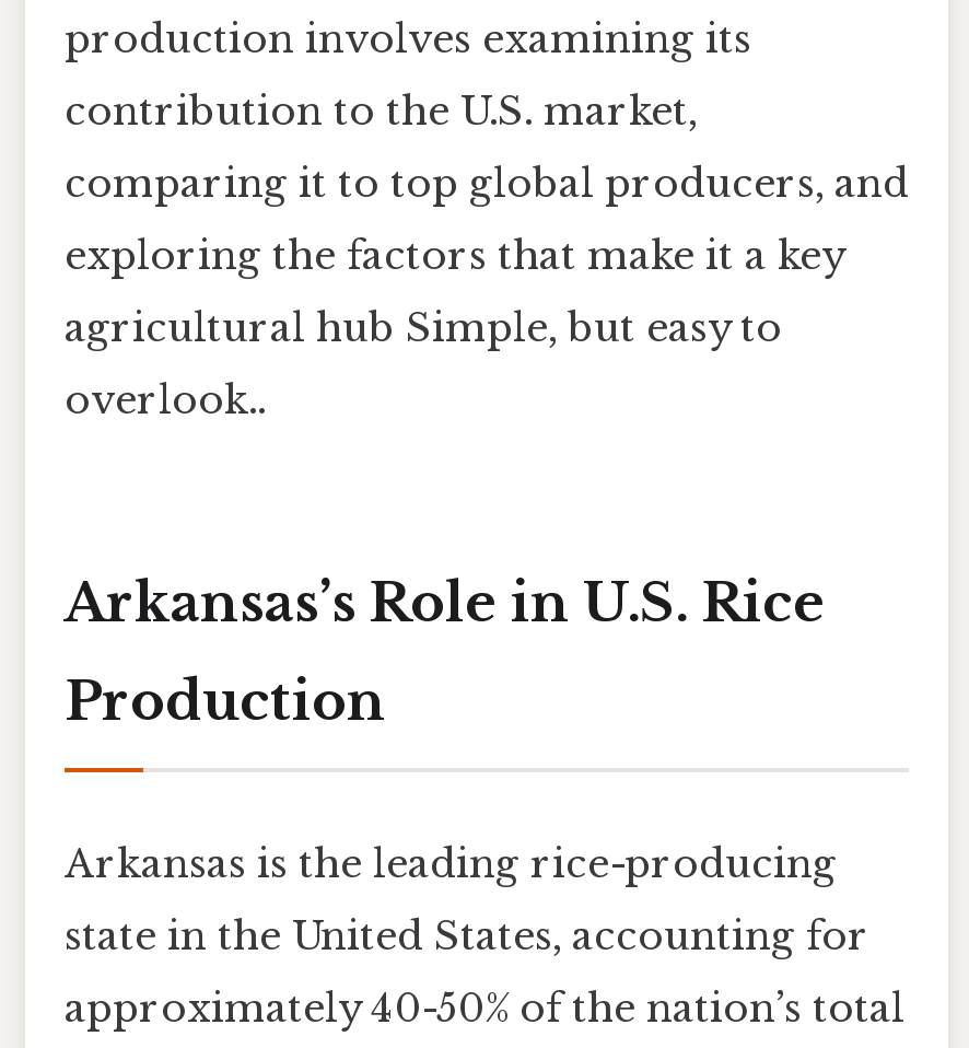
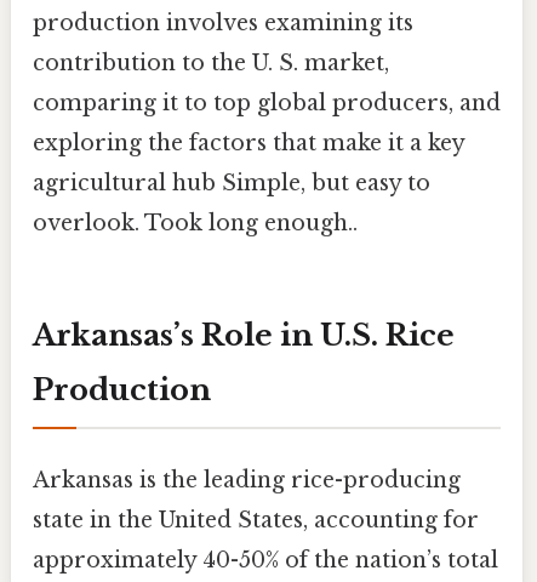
[65,87,697,135] contribution to the U.S. market, -> [33,50,389,76] contribution to the U. S. market,
[65,376,266,424] overlook.. -> [33,210,358,236] overlook. Took long enough..

